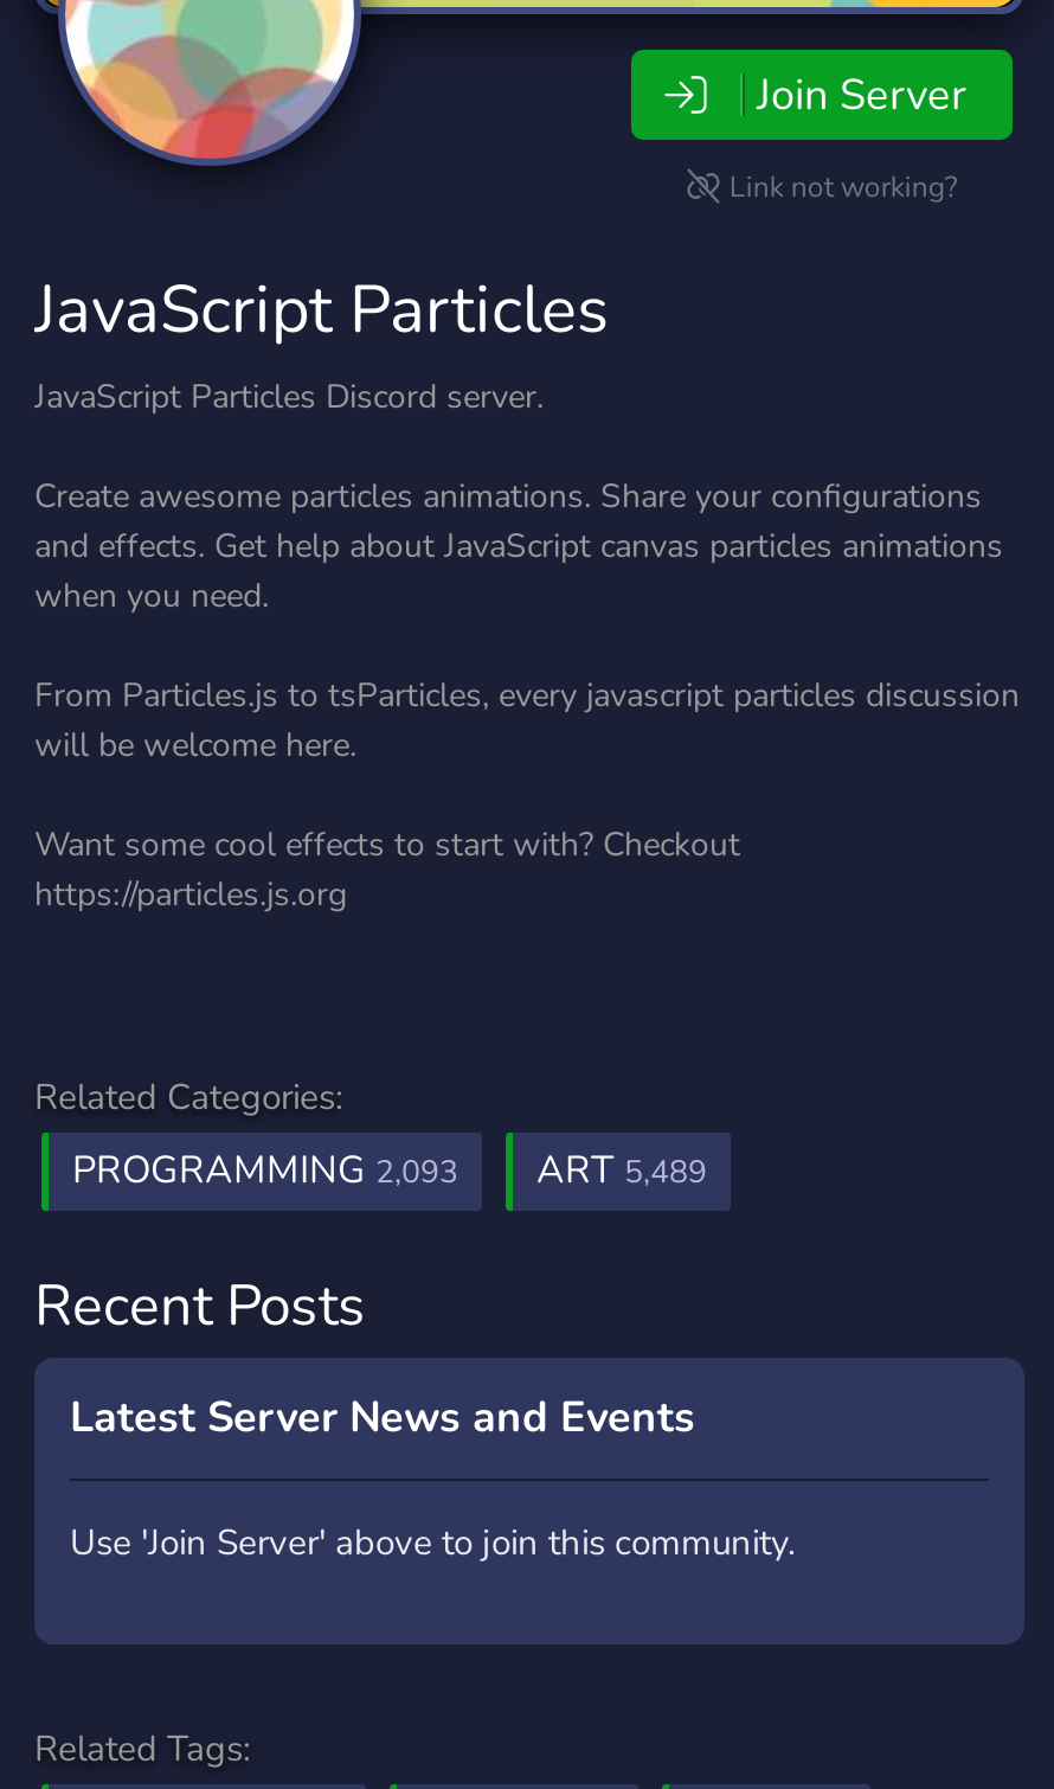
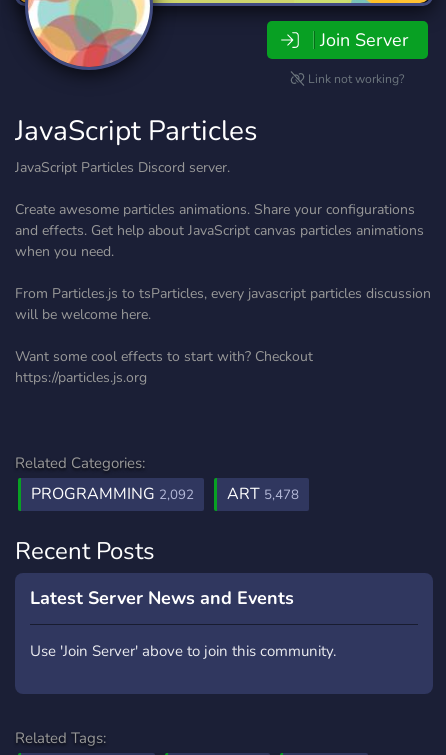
[72,1144,458,1197] PROGRAMMING 2,093 -> [31,483,194,505] PROGRAMMING 2,092
[536,1144,707,1197] ART 5,489 -> [227,483,299,505] ART 5,478

